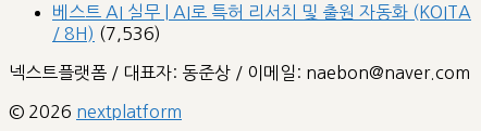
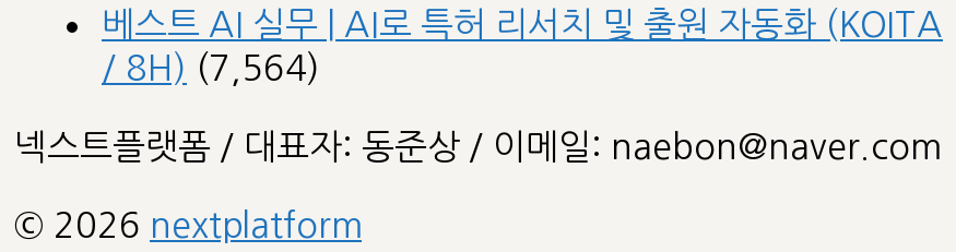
[52,24,161,42] / 8H) (7,536) -> [102,49,320,84] / 8H) (7,564)

